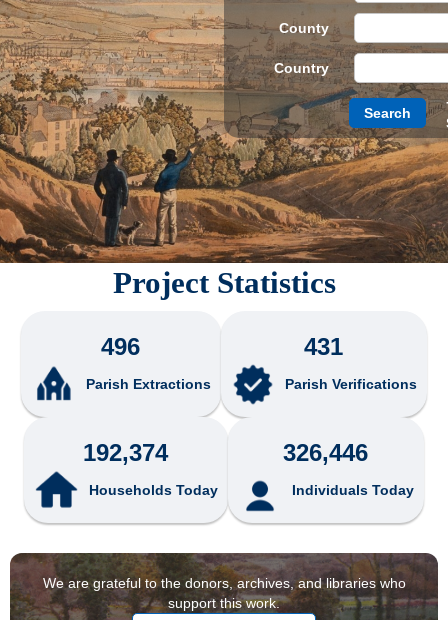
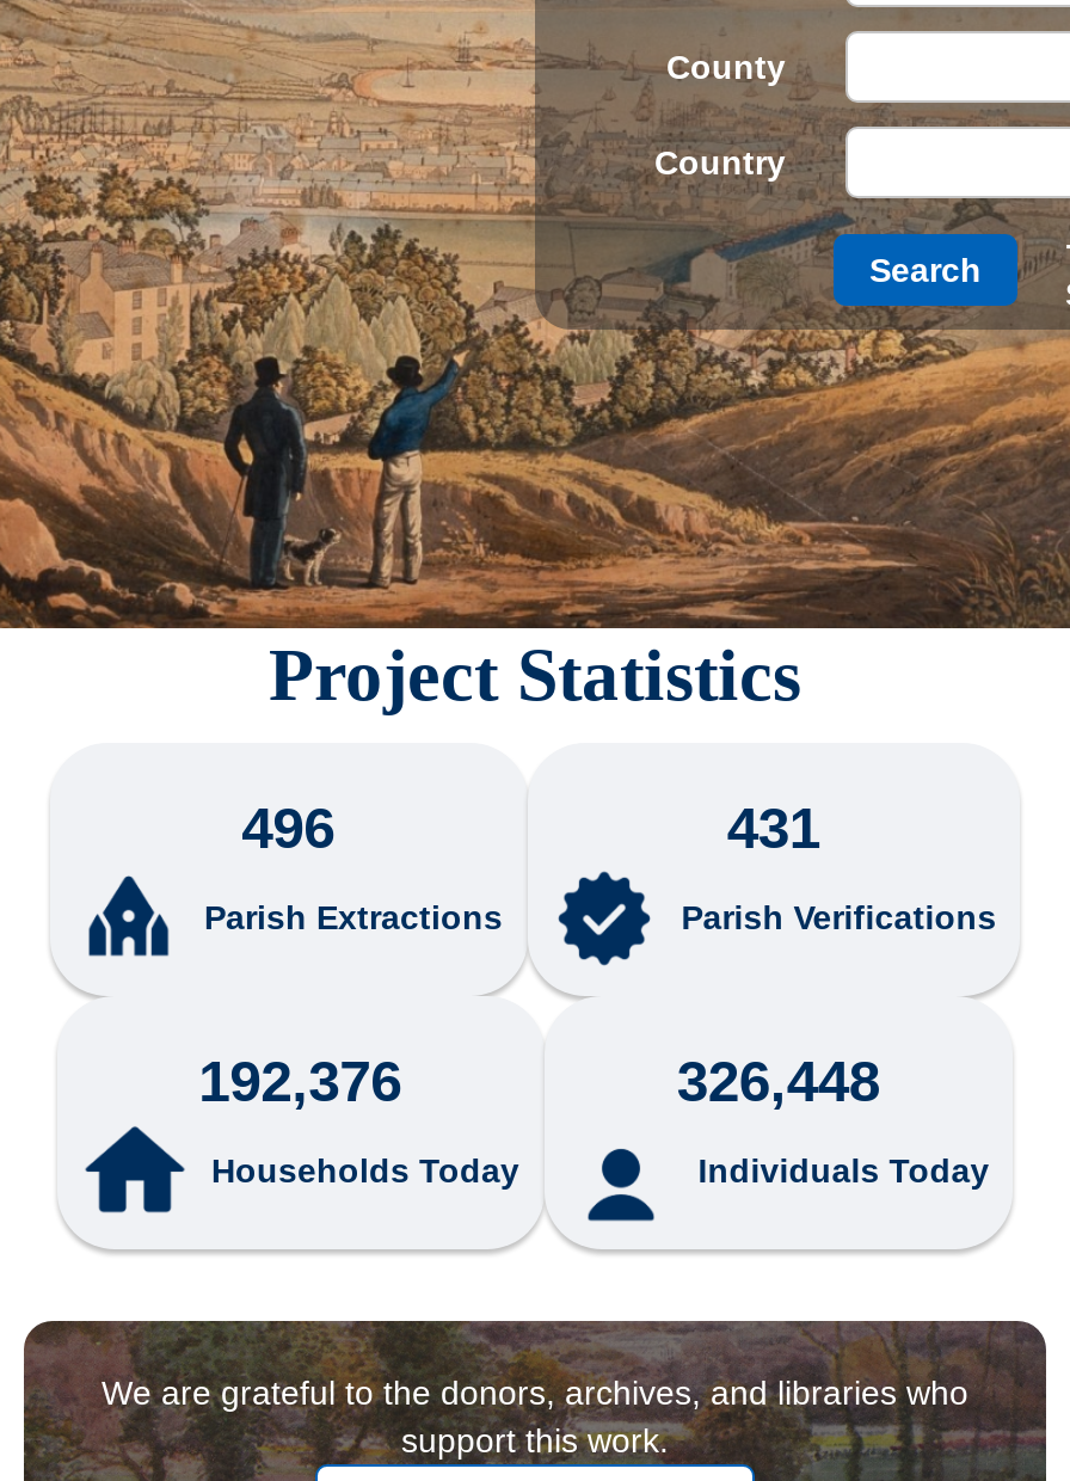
[83,439,168,466] 192,374 -> [198,1048,401,1113] 192,376
[283,439,368,466] 326,446 -> [677,1048,880,1113] 326,448

